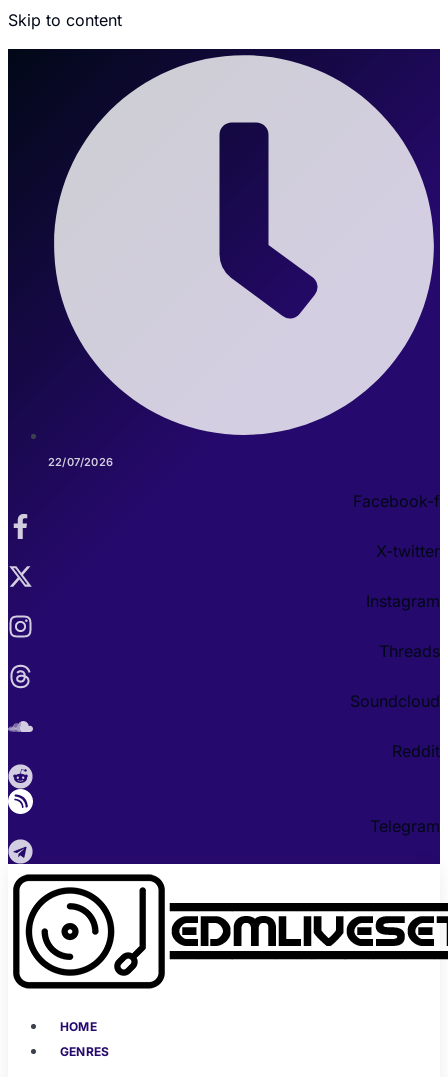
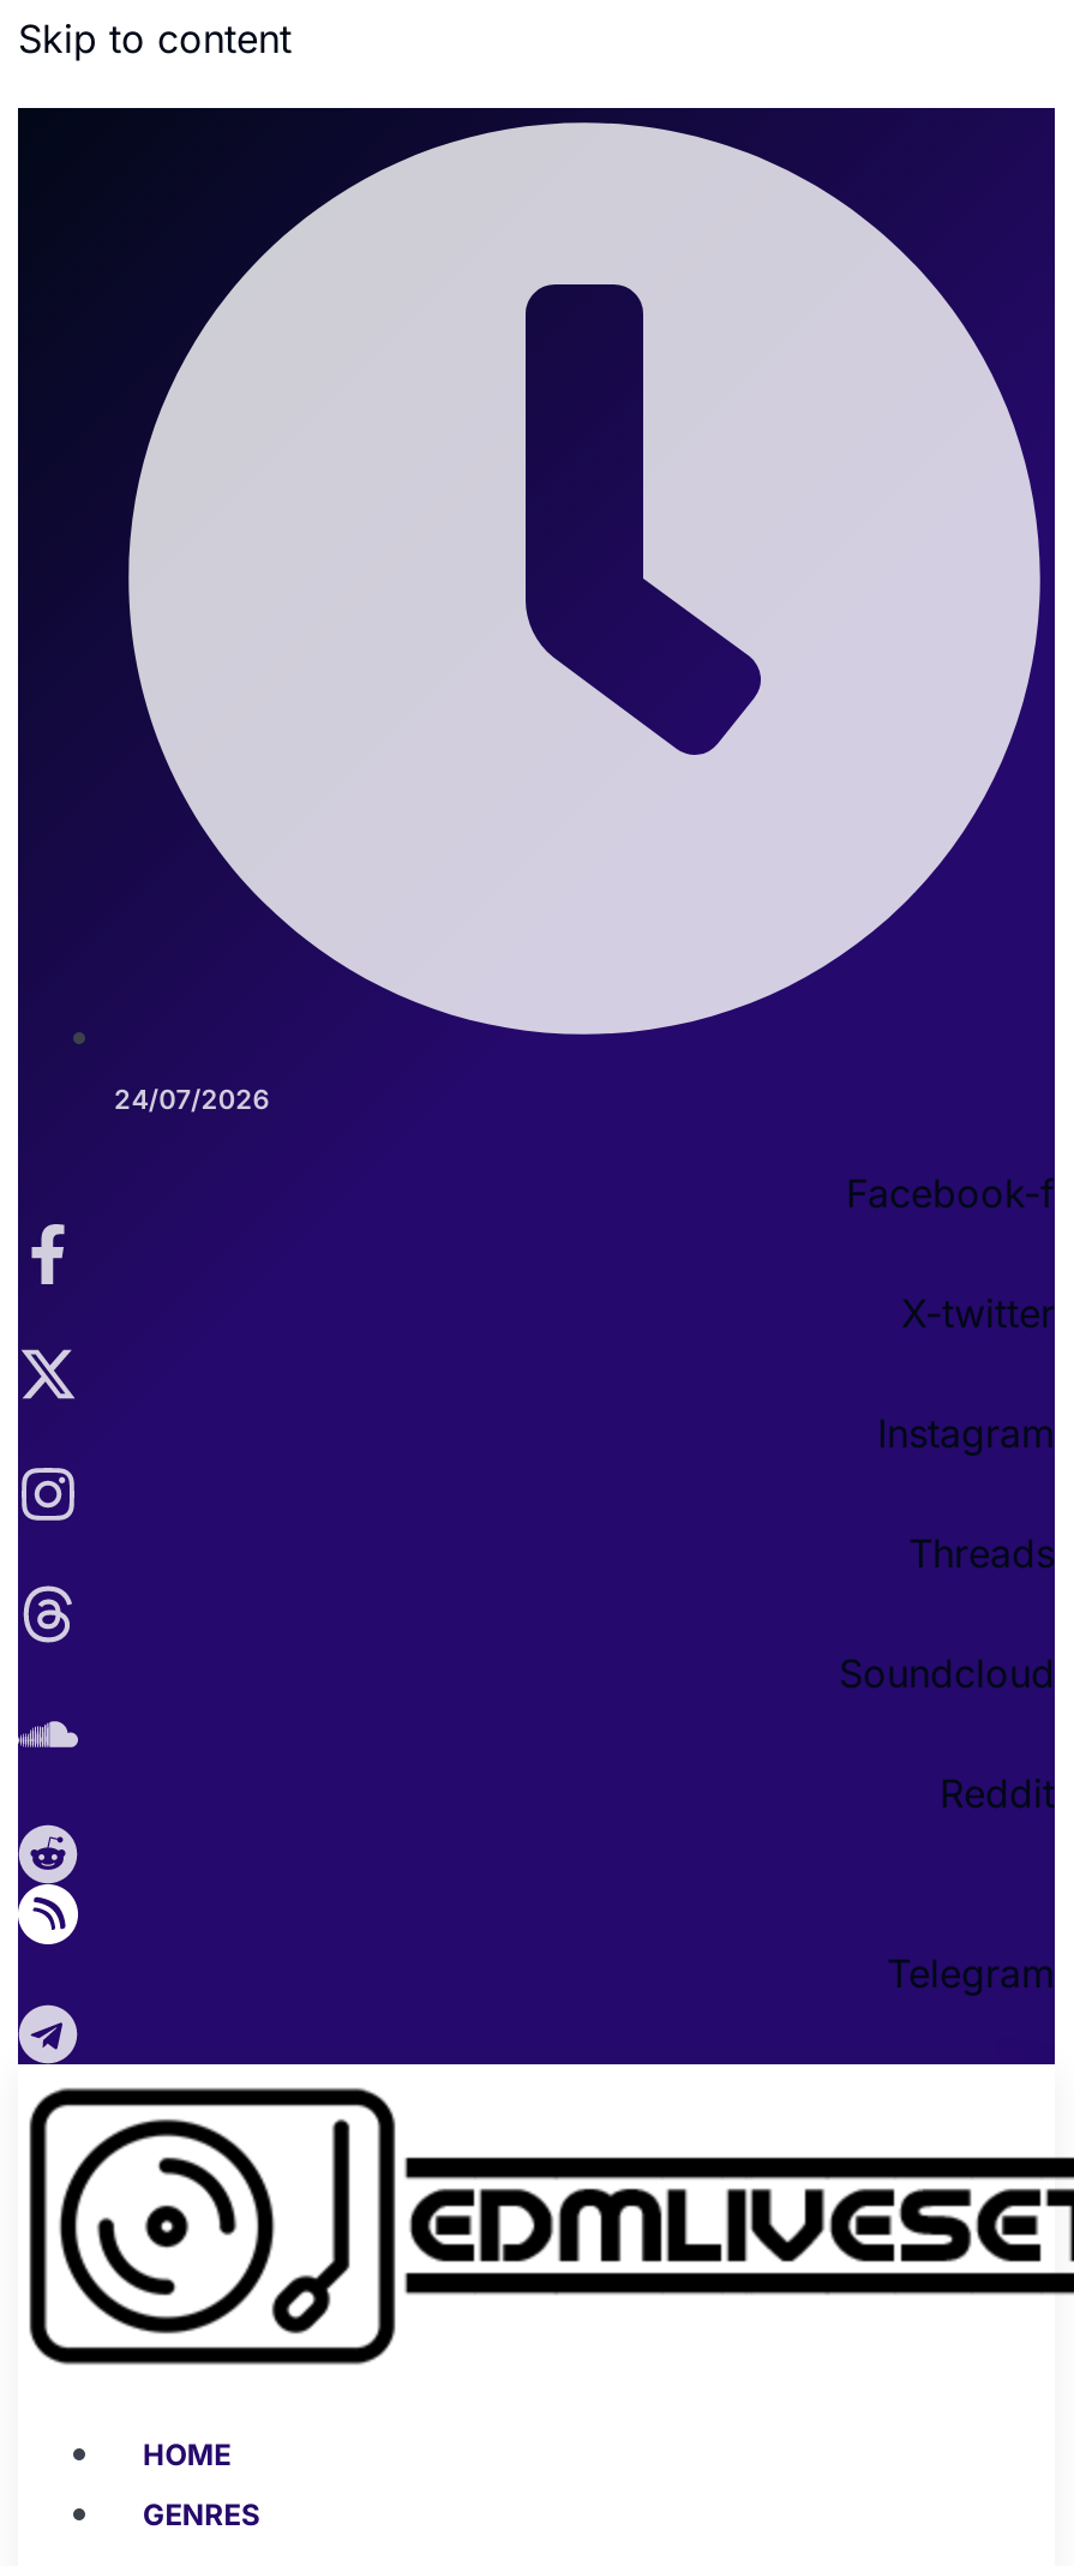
[48,455,113,469] 22/07/2026 -> [114,1083,270,1116] 24/07/2026

